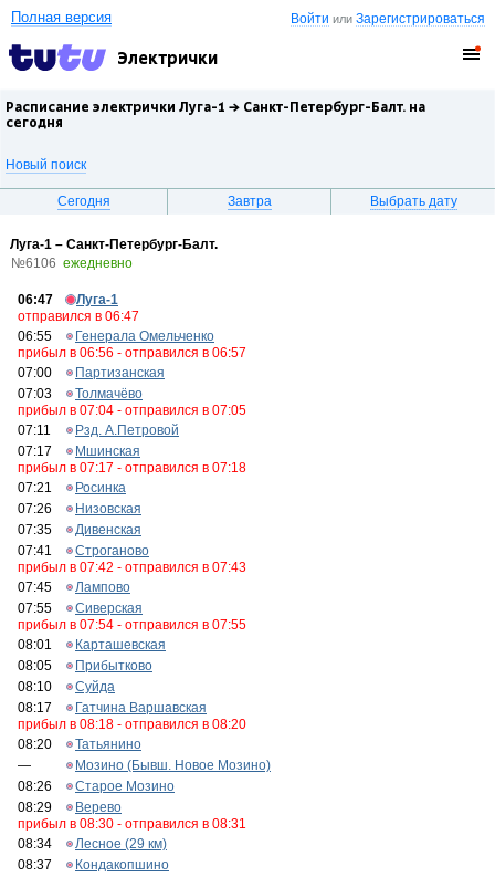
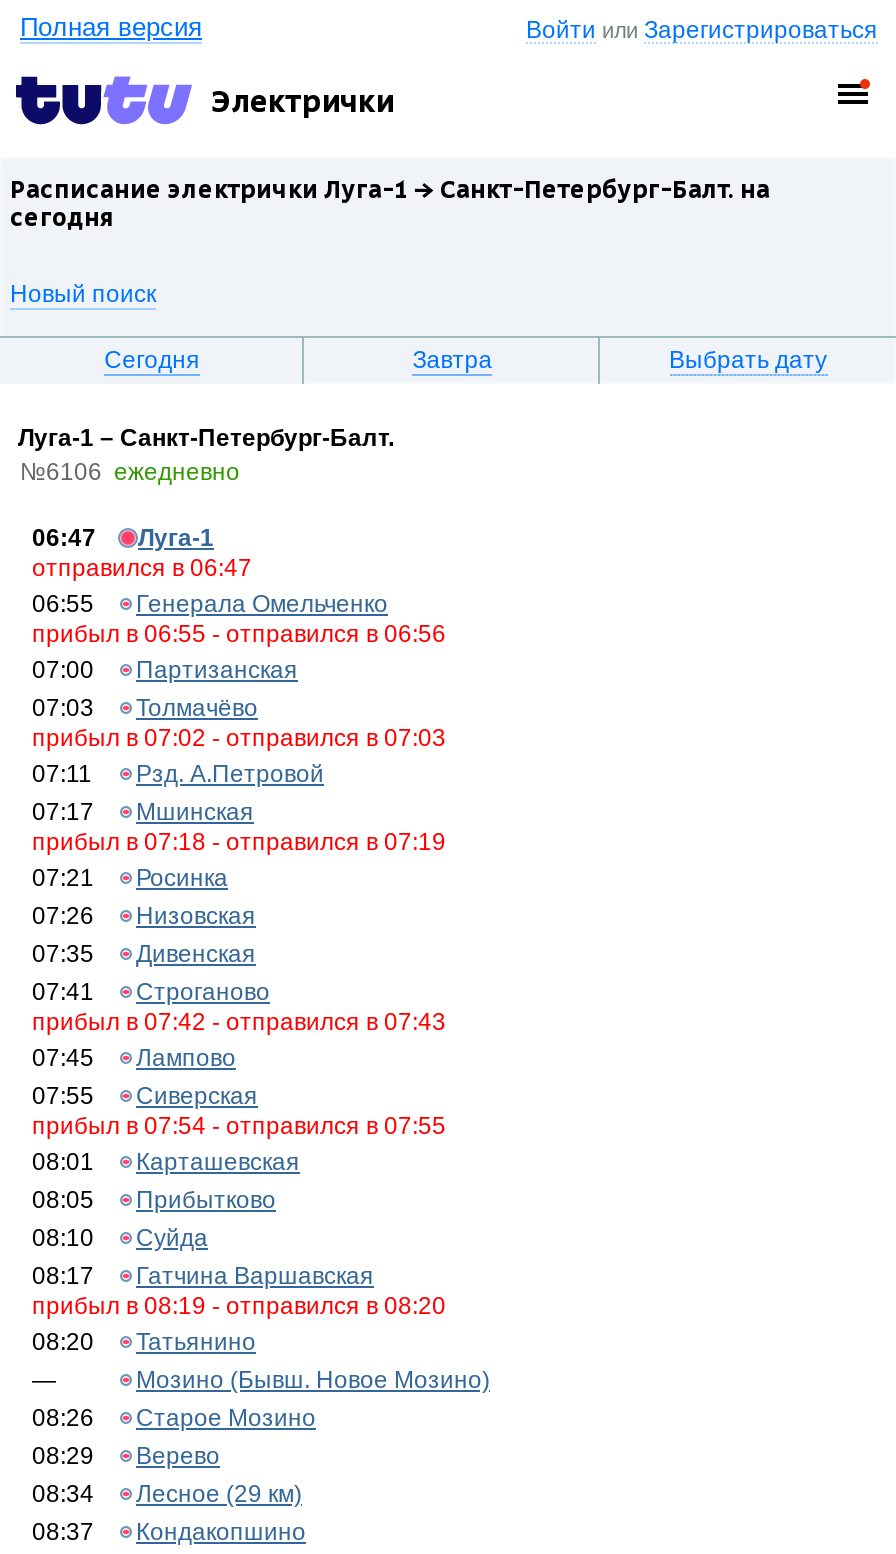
[18,345,246,361] прибыл в 06:56 - отправился в 06:57 -> [32,620,446,648] прибыл в 06:55 - отправился в 06:56
[18,403,246,418] прибыл в 07:04 - отправился в 07:05 -> [32,724,446,752] прибыл в 07:02 - отправился в 07:03
[18,460,246,476] прибыл в 07:17 - отправился в 07:18 -> [32,828,446,856] прибыл в 07:18 - отправился в 07:19
[18,717,246,732] прибыл в 08:18 - отправился в 08:20 -> [32,1292,446,1320] прибыл в 08:19 - отправился в 08:20
[18,816,246,832] прибыл в 08:30 - отправился в 08:31 -> none

